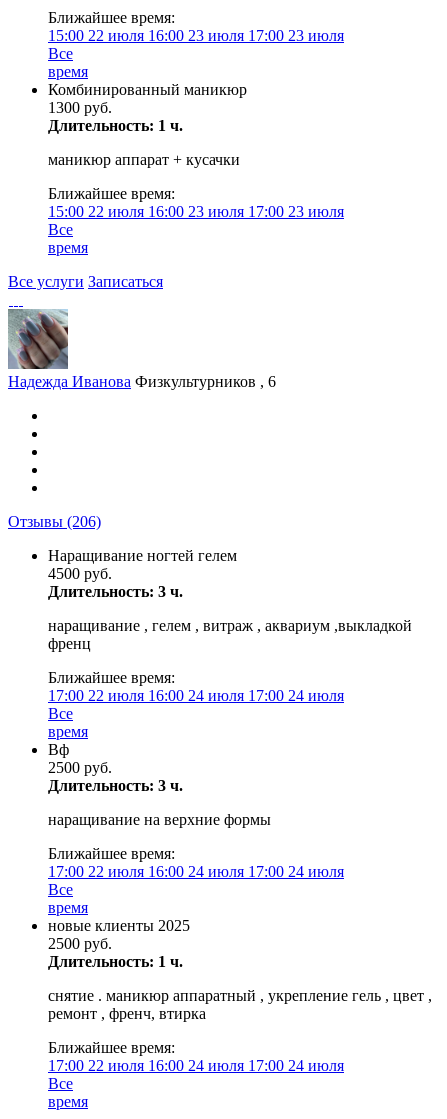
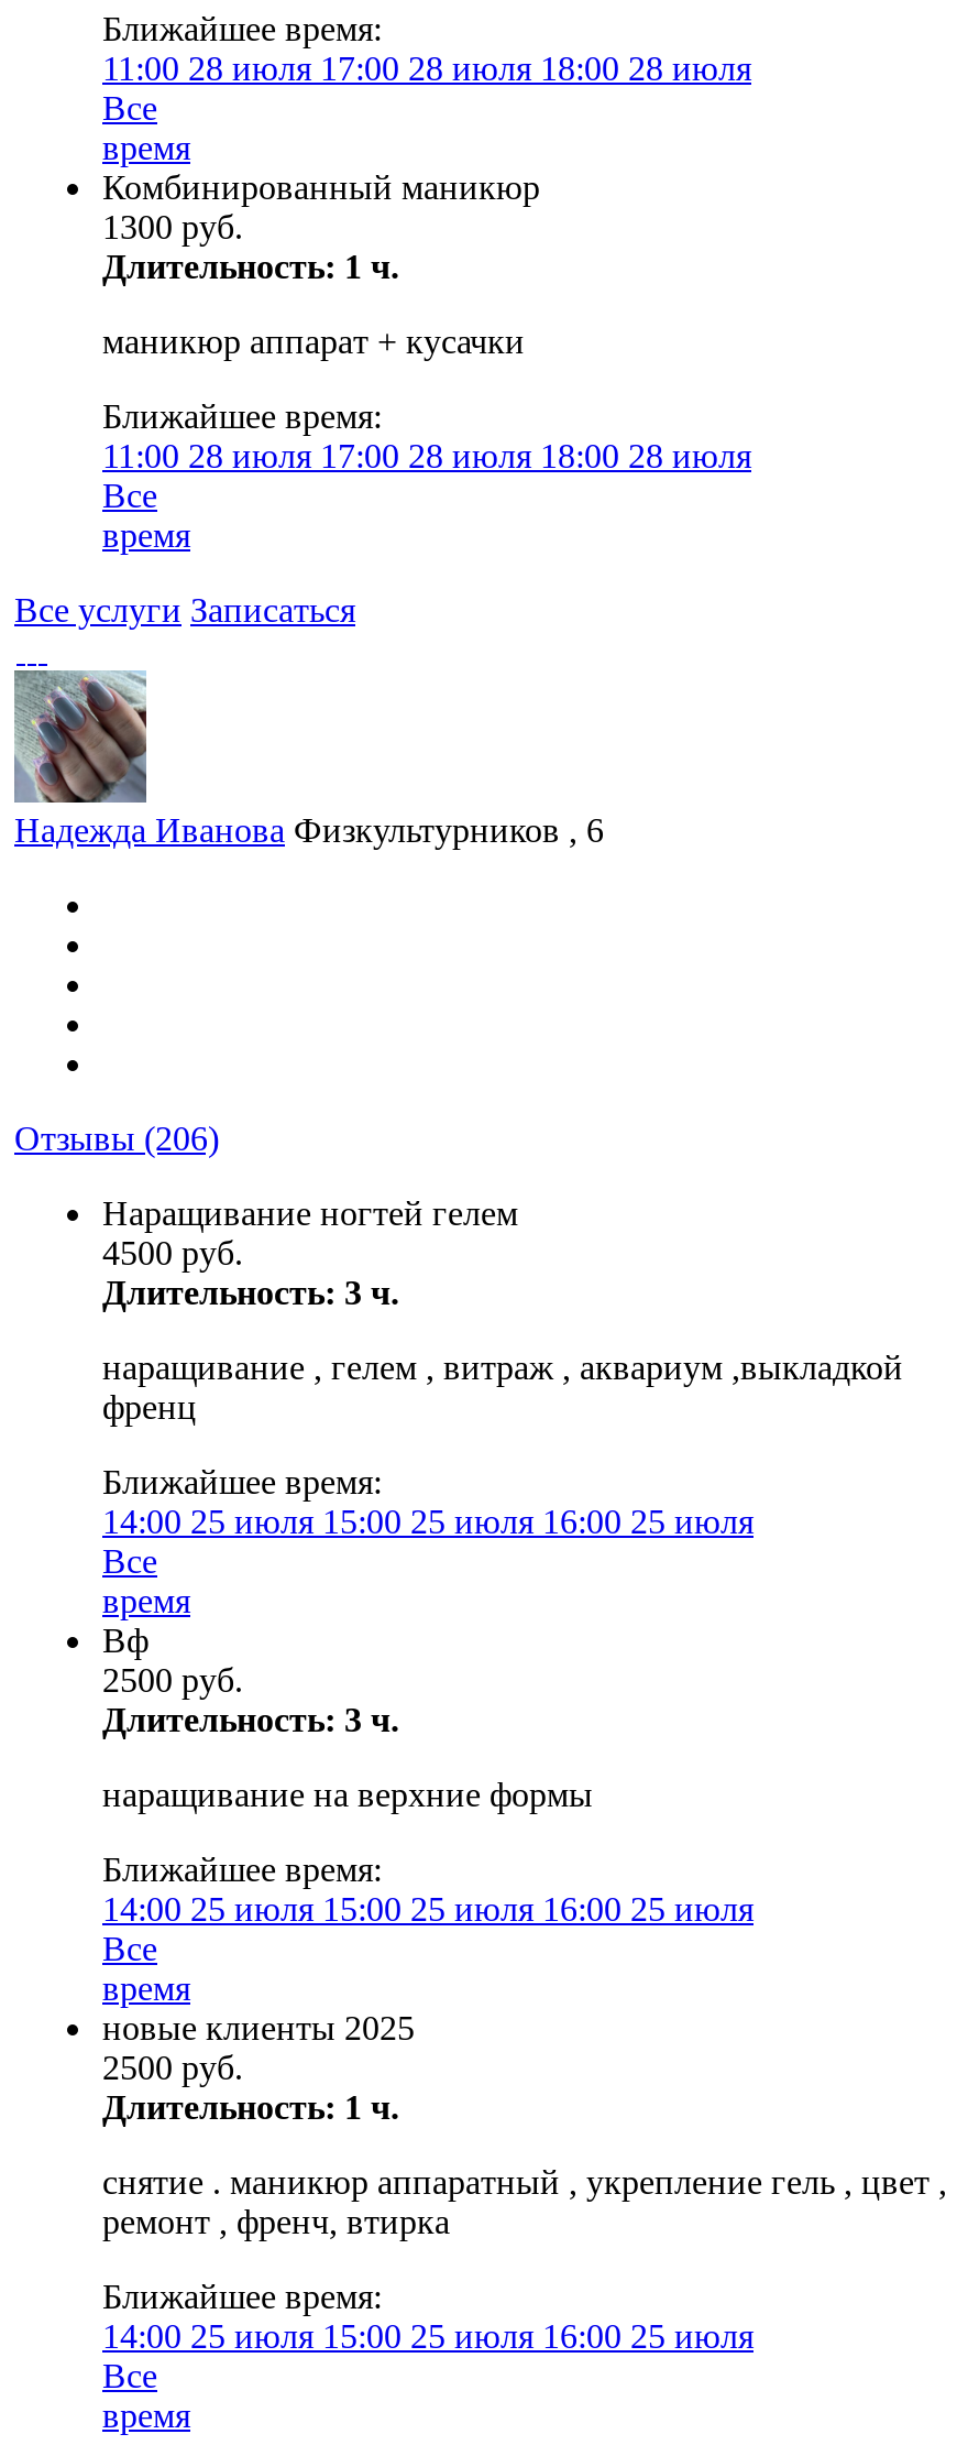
[48,27,344,44] 15:00 22 июля 16:00 23 июля 17:00 23 июля -> [102,50,751,87] 11:00 28 июля 17:00 28 июля 18:00 28 июля
[48,203,344,220] 15:00 22 июля 16:00 23 июля 17:00 23 июля -> [102,437,751,474] 11:00 28 июля 17:00 28 июля 18:00 28 июля
[48,687,344,704] 17:00 22 июля 16:00 24 июля 17:00 24 июля -> [102,1503,754,1540] 14:00 25 июля 15:00 25 июля 16:00 25 июля
[48,863,344,880] 17:00 22 июля 16:00 24 июля 17:00 24 июля -> [102,1890,754,1928] 14:00 25 июля 15:00 25 июля 16:00 25 июля
[48,1057,344,1074] 17:00 22 июля 16:00 24 июля 17:00 24 июля -> [102,2317,754,2355] 14:00 25 июля 15:00 25 июля 16:00 25 июля

